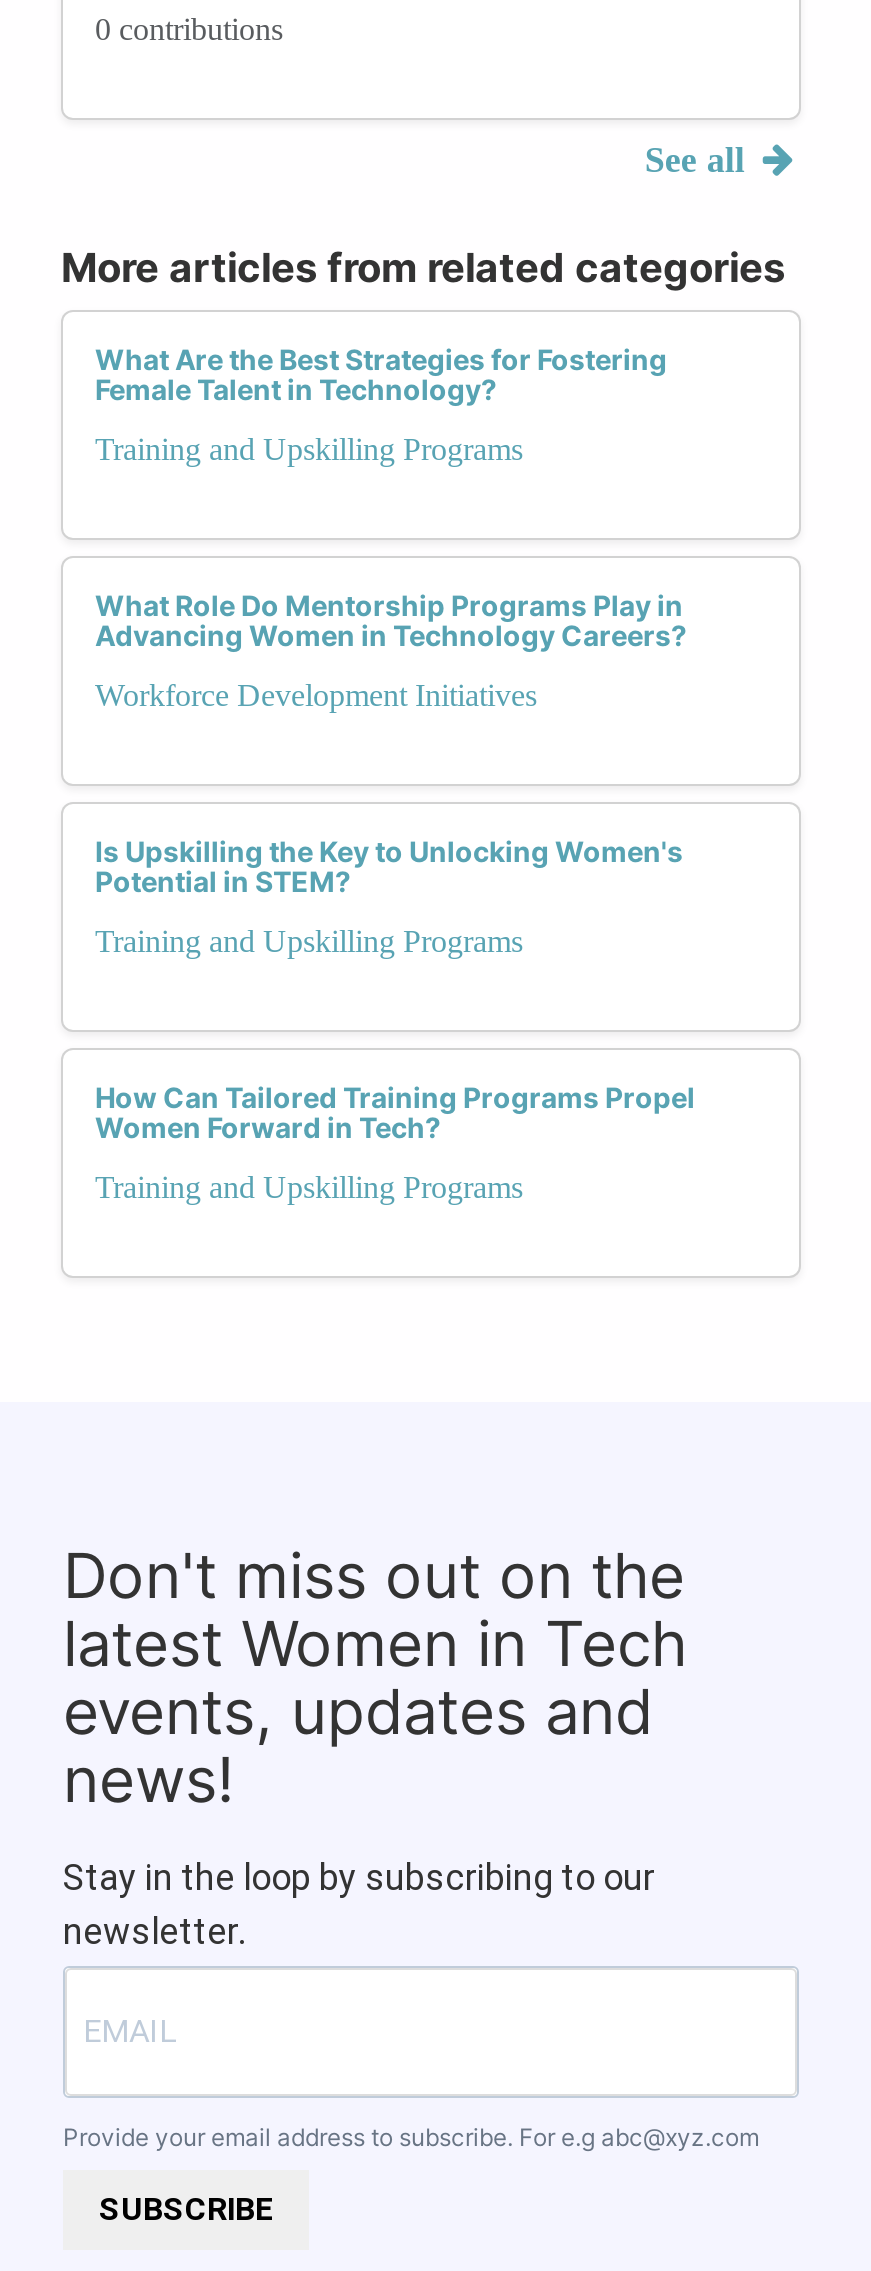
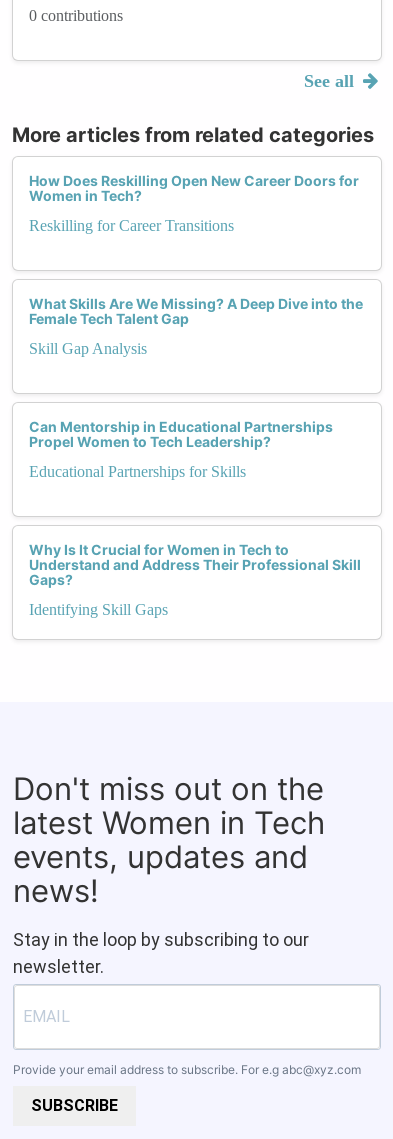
[95,342,667,406] What Are the Best Strategies for Fostering | Female Talent in Technology? -> [29,172,359,204] How Does Reskilling Open New Career Doors for | Women in Tech?
[95,432,523,466] Training and Upskilling Programs -> [29,217,234,234] Reskilling for Career Transitions
[95,588,687,652] What Role Do Mentorship Programs Play in | Advancing Women in Technology Careers? -> [29,295,363,327] What Skills Are We Missing? A Deep Dive into the | Female Tech Talent Gap
[95,678,537,712] Workforce Development Initiatives -> [29,340,147,357] Skill Gap Analysis
[95,834,683,898] Is Upskilling the Key to Unlocking Women's | Potential in STEM? -> [29,418,333,450] Can Mentorship in Educational Partnerships | Propel Women to Tech Leadership?
[95,924,523,958] Training and Upskilling Programs -> [29,463,246,480] Educational Partnerships for Skills
[95,1080,695,1144] How Can Tailored Training Programs Propel | Women Forward in Tech? -> [29,541,361,588] Why Is It Crucial for Women in Tech to | Understand and Address Their Professional Skill | Gaps?
[95,1170,523,1204] Training and Upskilling Programs -> [29,601,168,618] Identifying Skill Gaps

